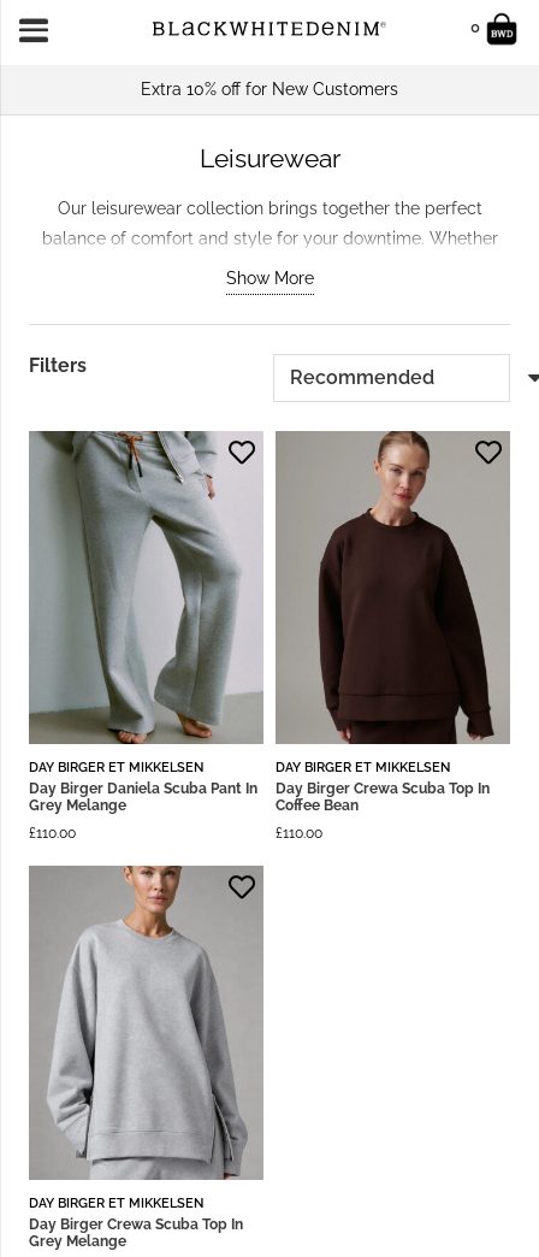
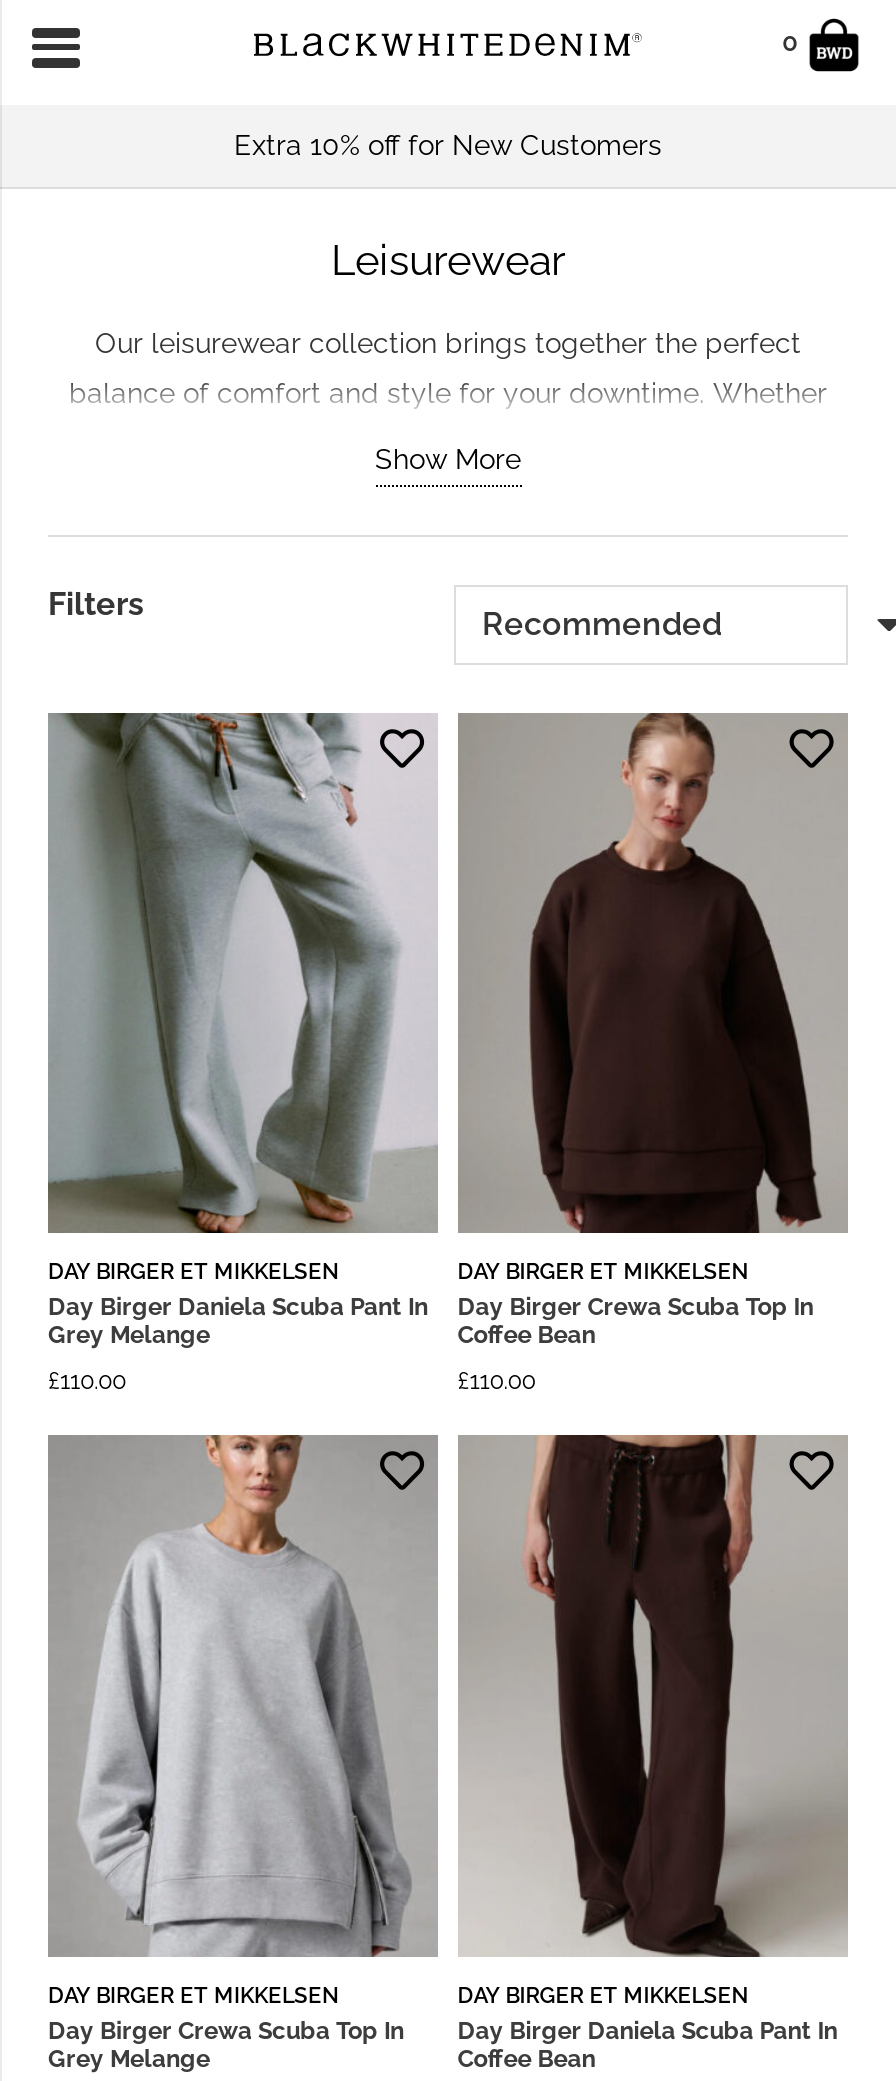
none -> [456,1433,850,2072] [image] | DAY BIRGER ET MIKKELSEN | Day Birger Daniela Scuba Pant In | Coffee Bean

